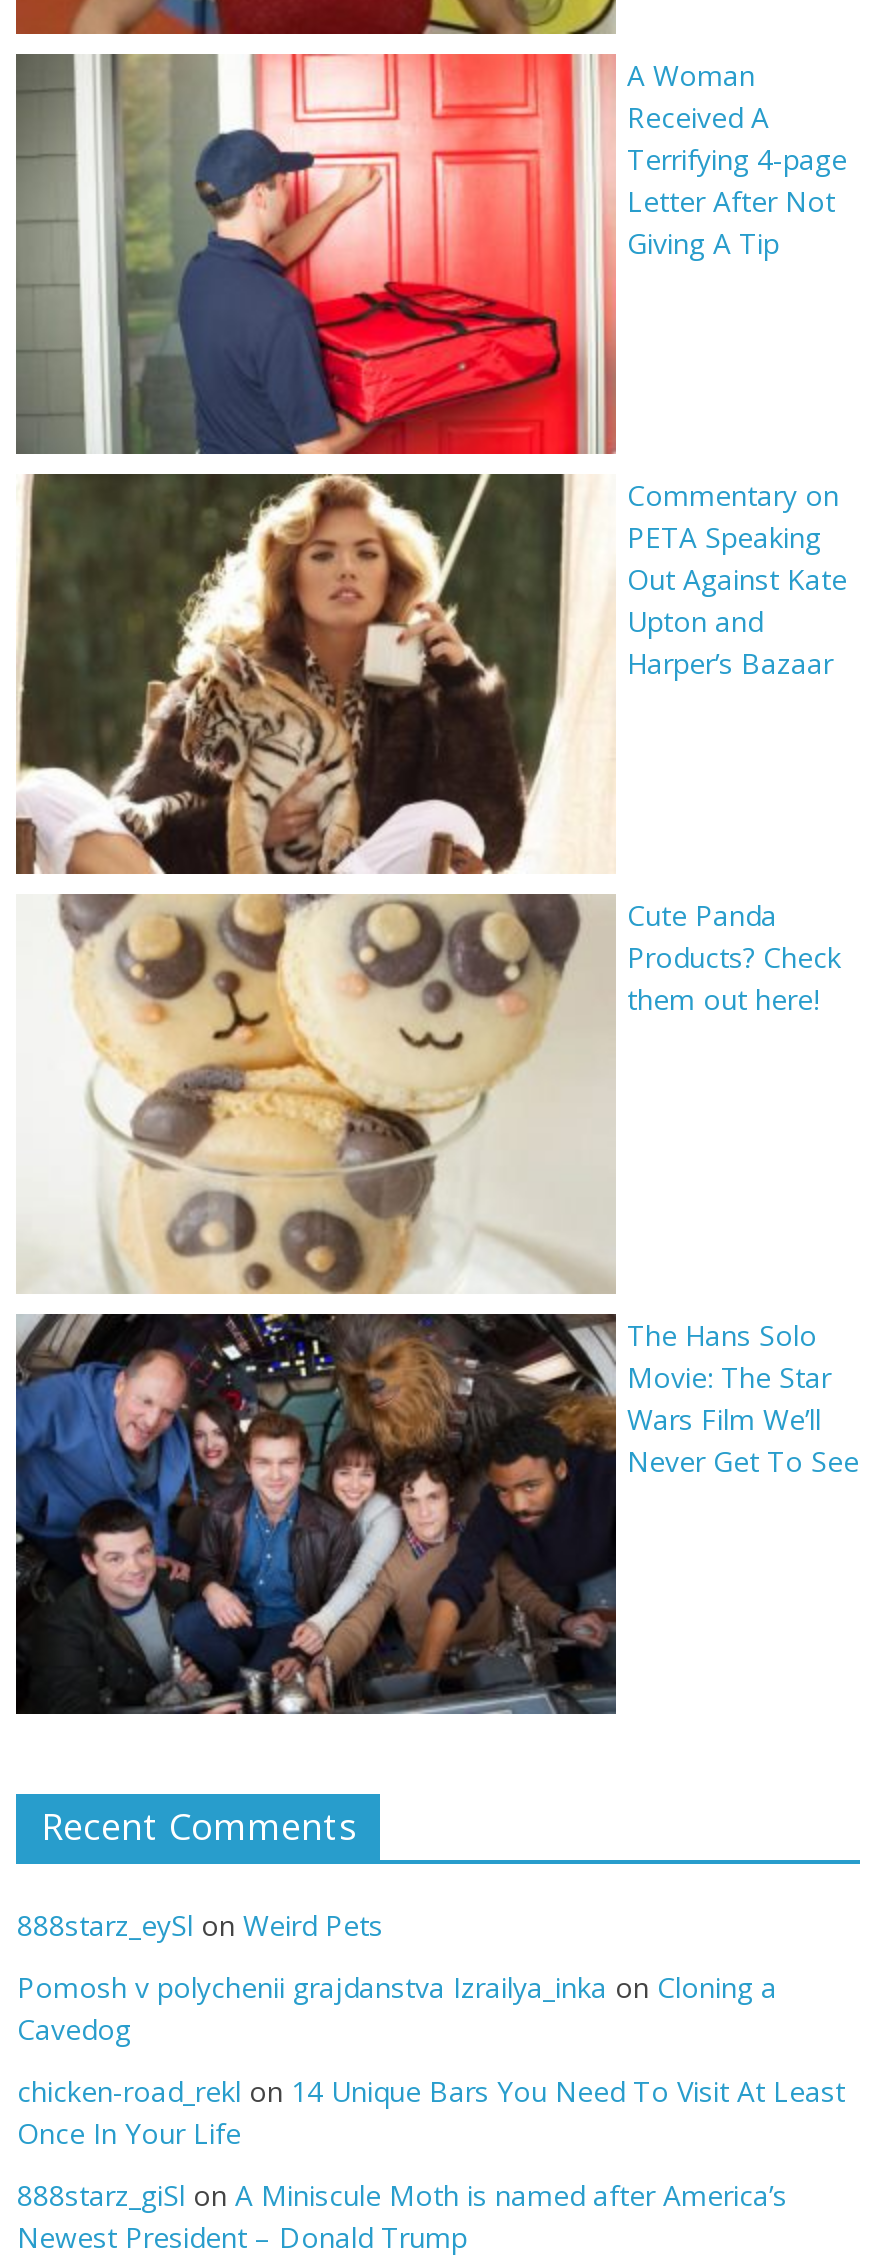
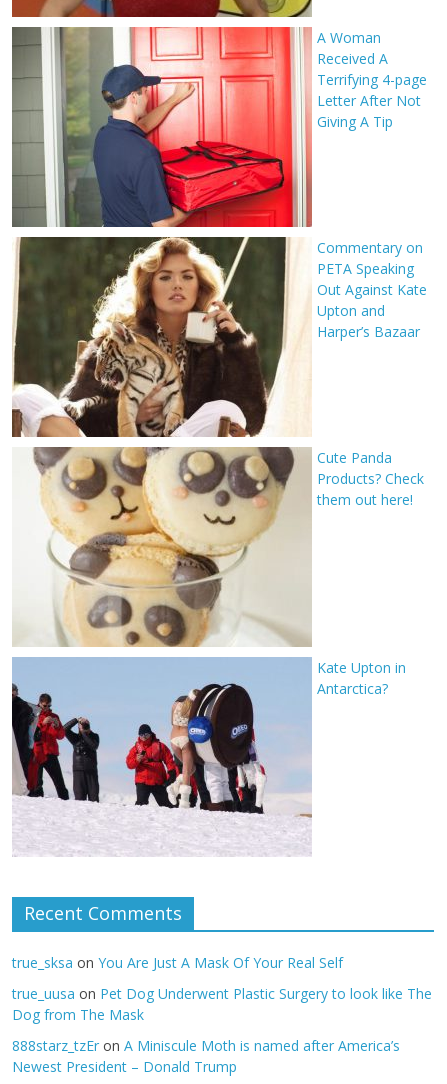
[14,1312,859,1716] [image] | The Hans Solo | Movie: The Star | Wars Film We’ll | Never Get To See -> [11,657,406,857] [image] | Kate Upton in | Antarctica?
[17,1905,845,2213] 888starz_eySl on Weird Pets | Pomosh v polychenii grajdanstva Izrailya_inka on Cloning a | Cavedog | chicken-road_rekl on 14 Unique Bars You Need To Visit At Least | Once In Your Life | 888starz_giSl on A Miniscule Moth is named after America’s -> [12,953,432,1055] true_sksa on You Are Just A Mask Of Your Real Self | true_uusa on Pet Dog Underwent Plastic Surgery to look like The | Dog from The Mask | 888starz_tzEr on A Miniscule Moth is named after America’s

